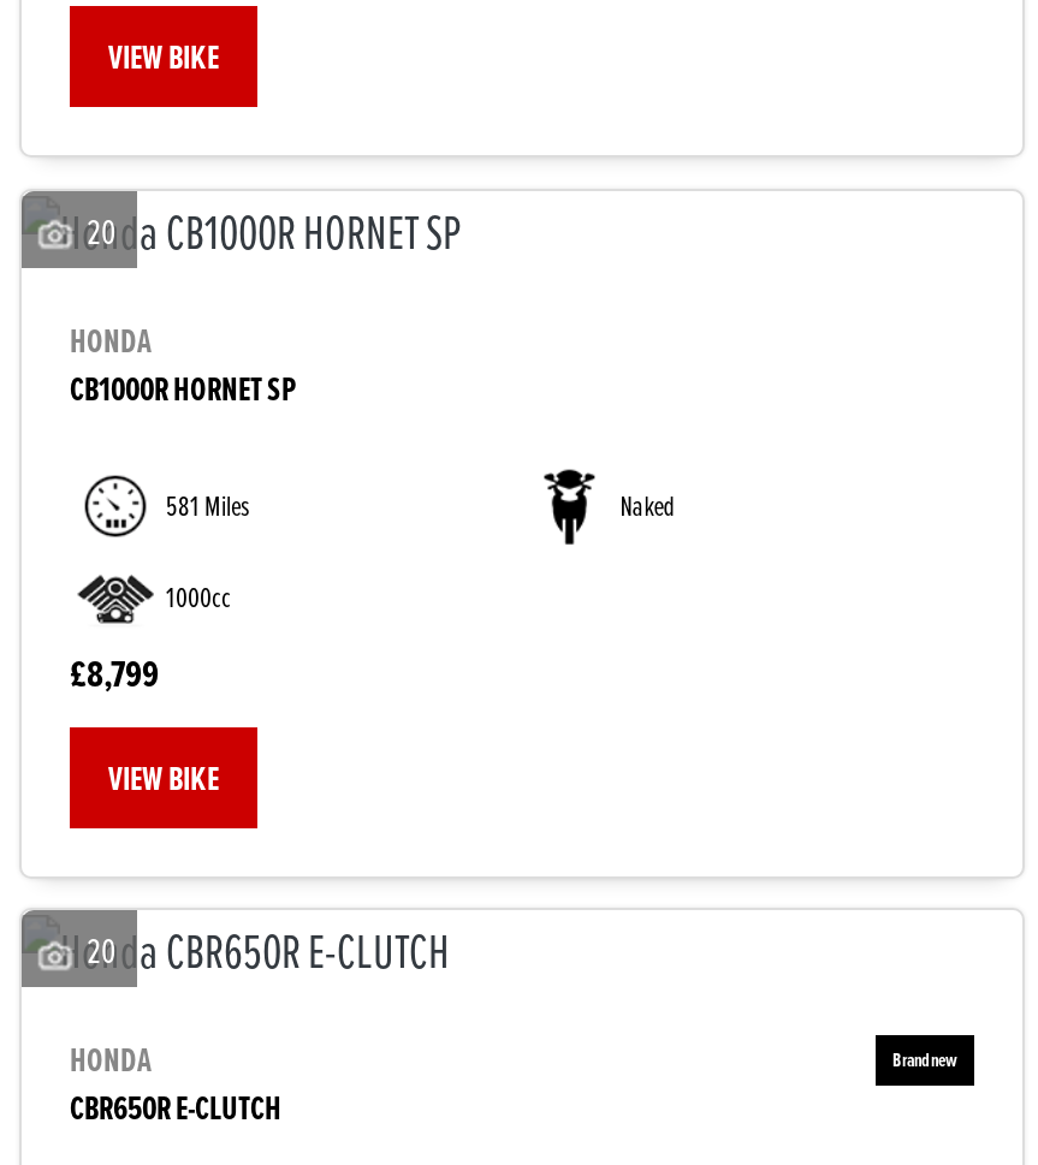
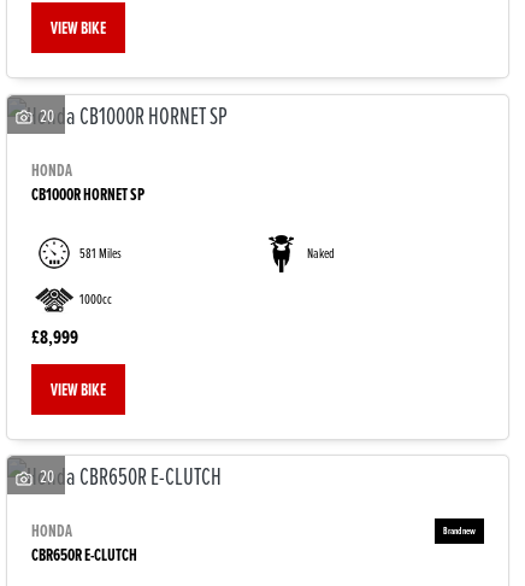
[70,645,159,700] £8,799 -> [31,323,78,351] £8,999

